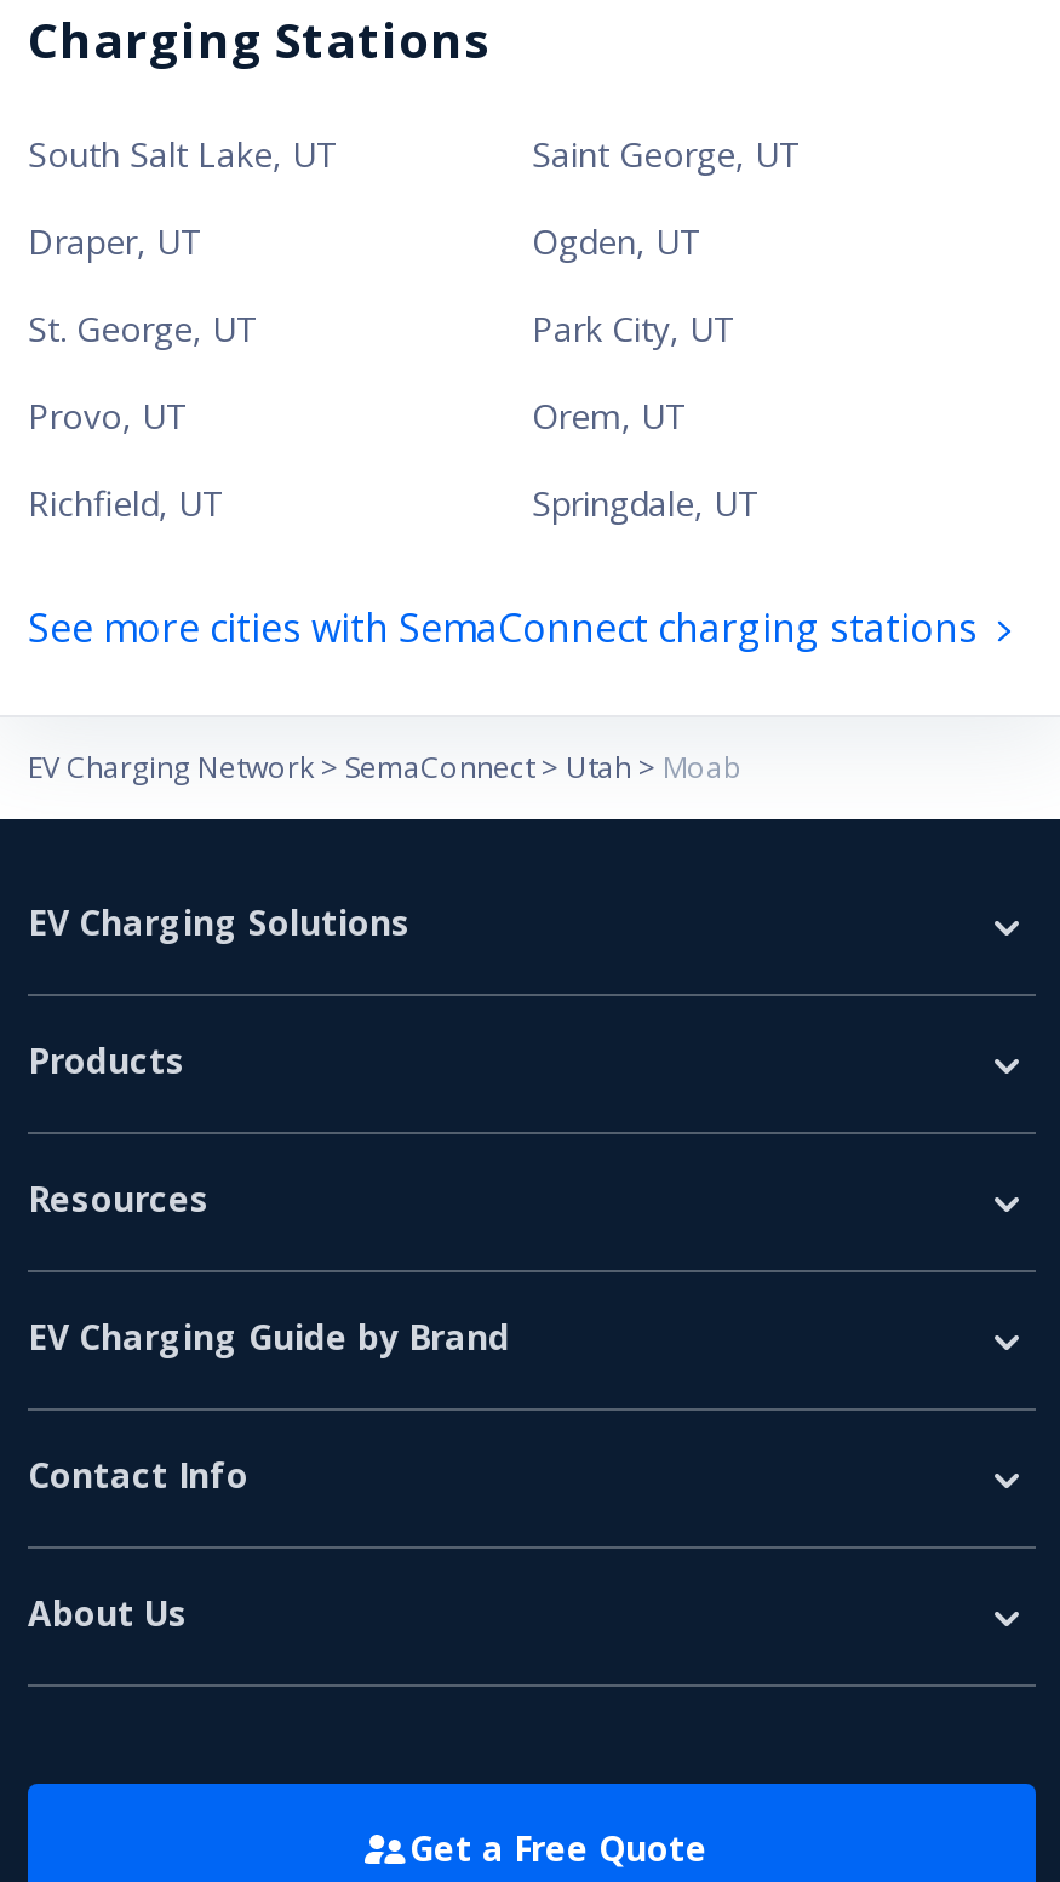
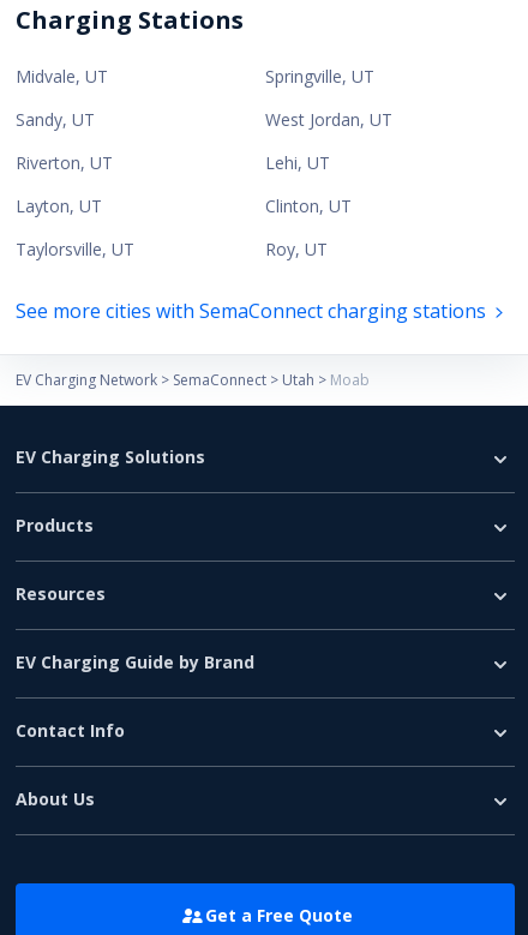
[28,130,801,176] South Salt Lake, UT | Saint George, UT -> [16,64,374,87] Midvale, UT | Springville, UT
[28,217,701,263] Draper, UT | Ogden, UT -> [16,108,392,130] Sandy, UT | West Jordan, UT
[28,304,735,350] St. George, UT | Park City, UT -> [16,151,330,174] Riverton, UT | Lehi, UT
[28,392,687,438] Provo, UT | Orem, UT -> [16,194,352,217] Layton, UT | Clinton, UT
[28,479,760,525] Richfield, UT | Springdale, UT -> [16,237,328,260] Taylorsville, UT | Roy, UT

